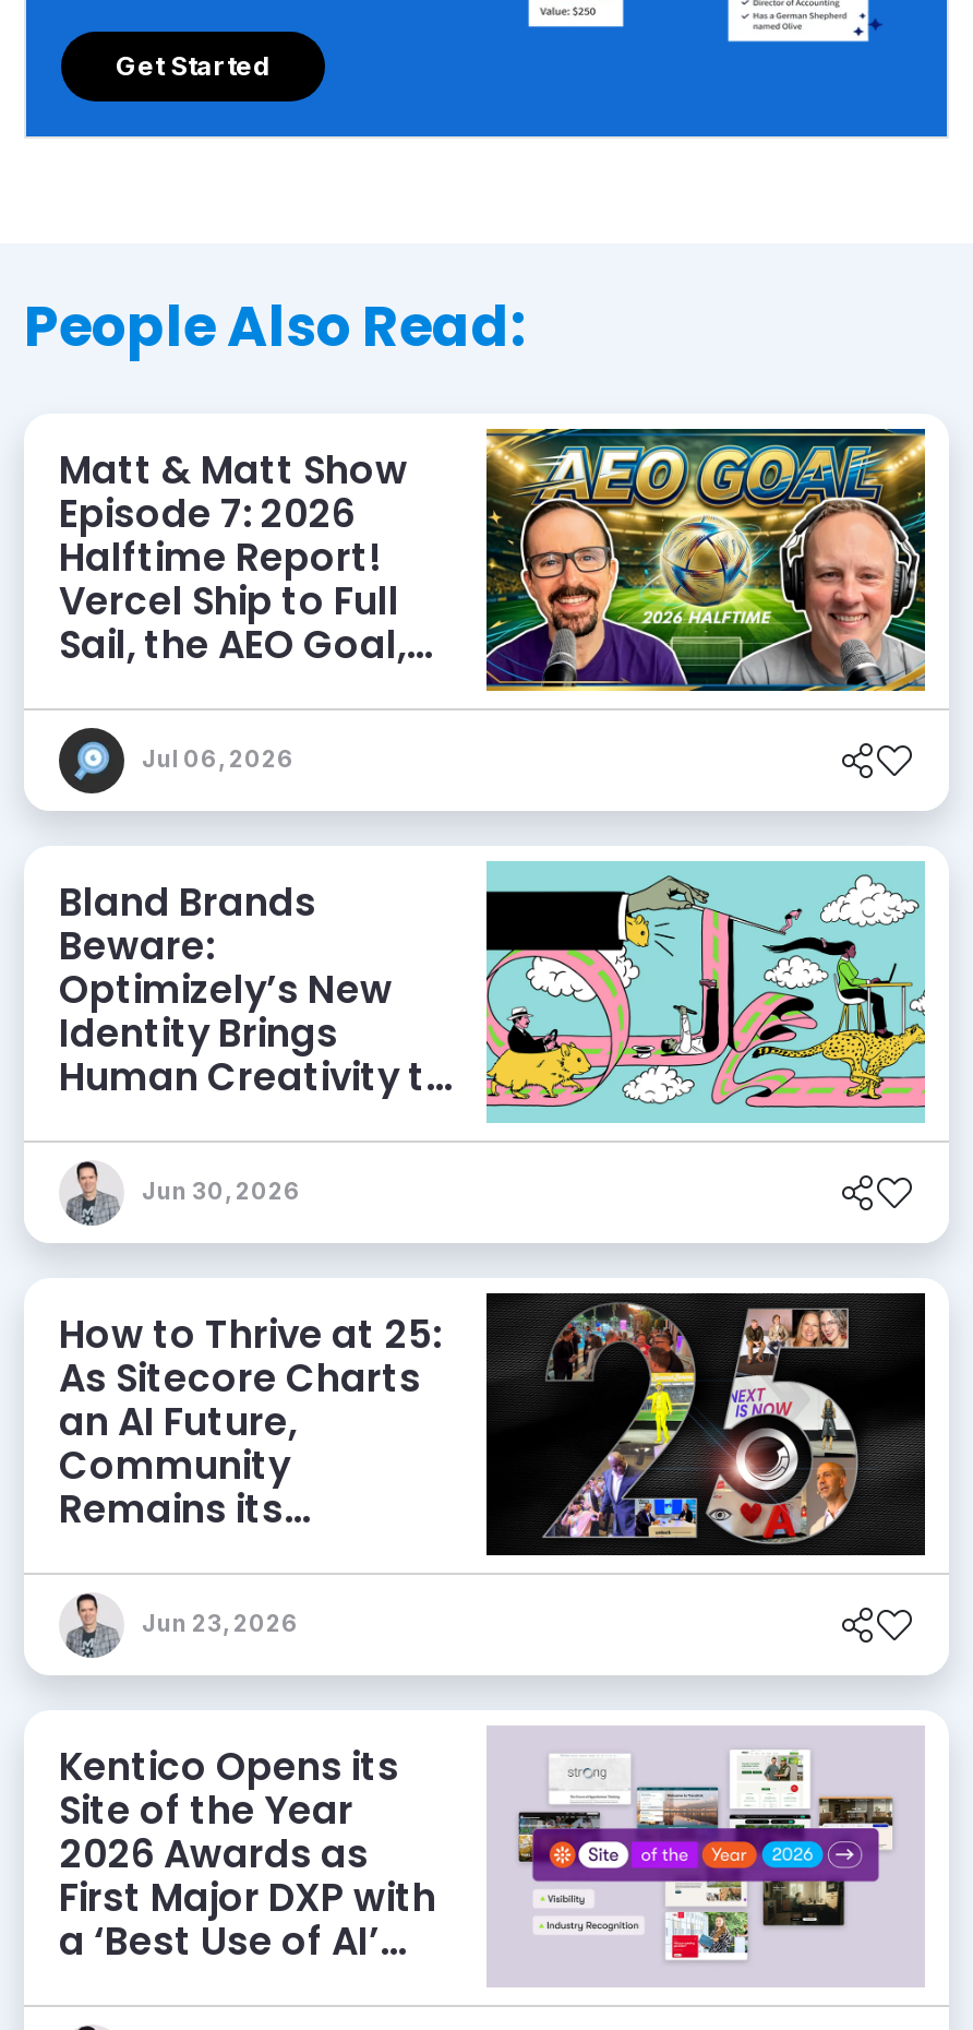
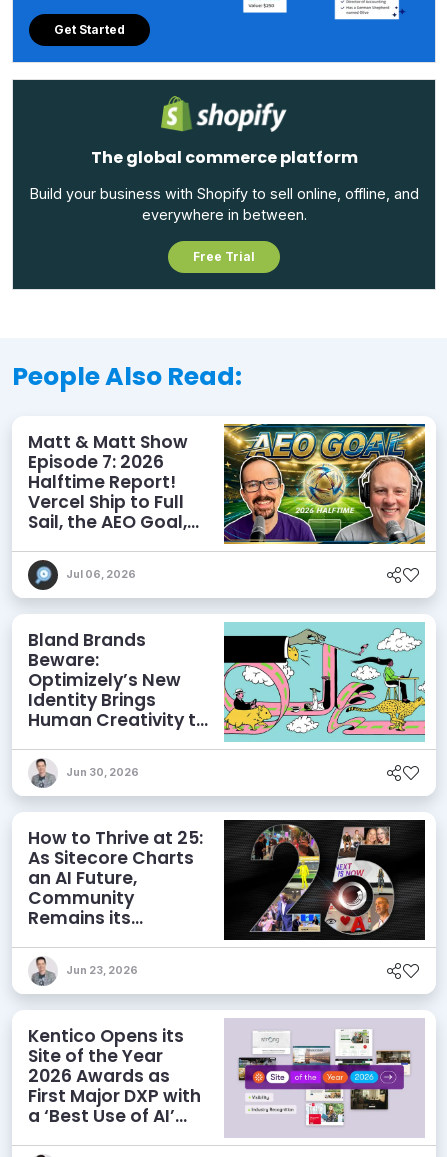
none -> [12,79,436,290] [image] | The global commerce platform | Build your business with Shopify to sell online, offline, and | everywhere in between. | Free Trial

